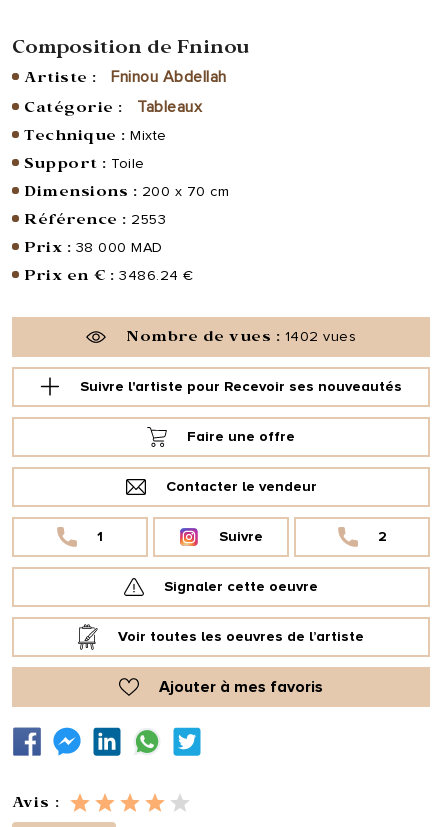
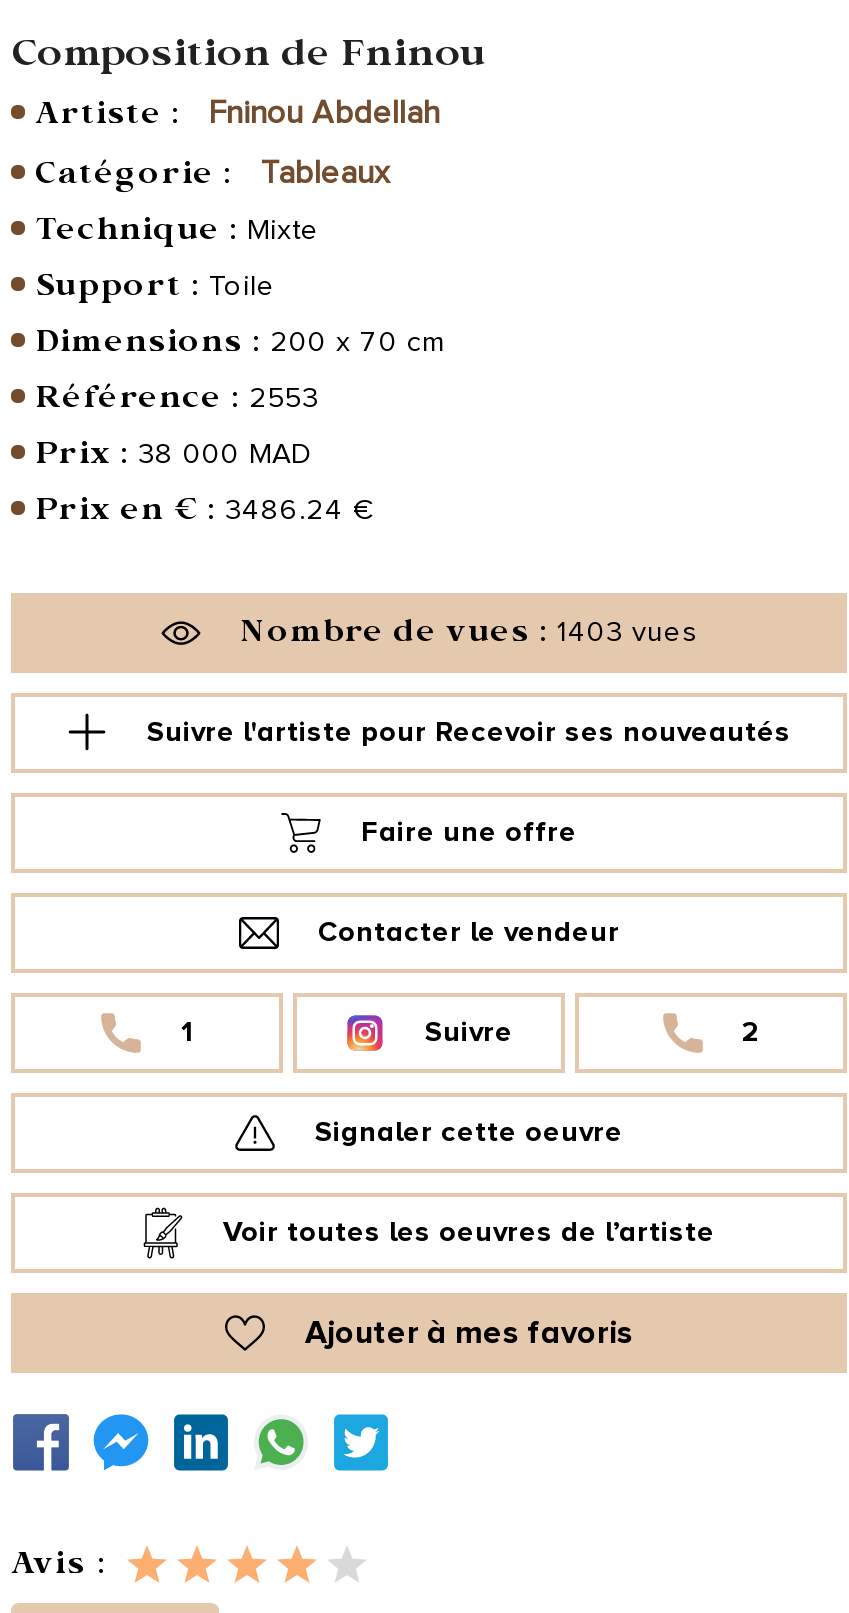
[126,325,356,353] Nombre de vues : 1402 vues -> [240,609,698,665] Nombre de vues : 1403 vues

